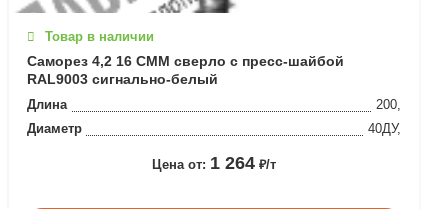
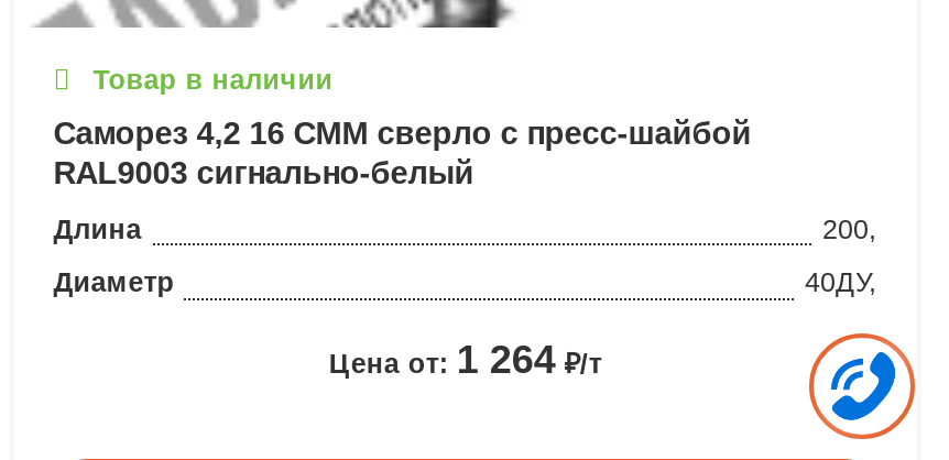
none -> [807,330,917,442] [image]

